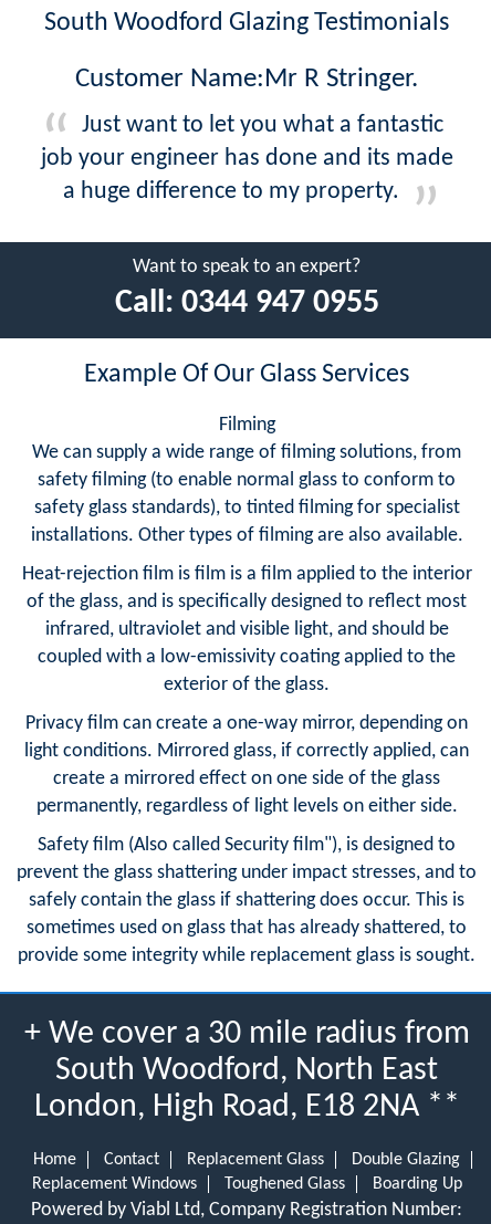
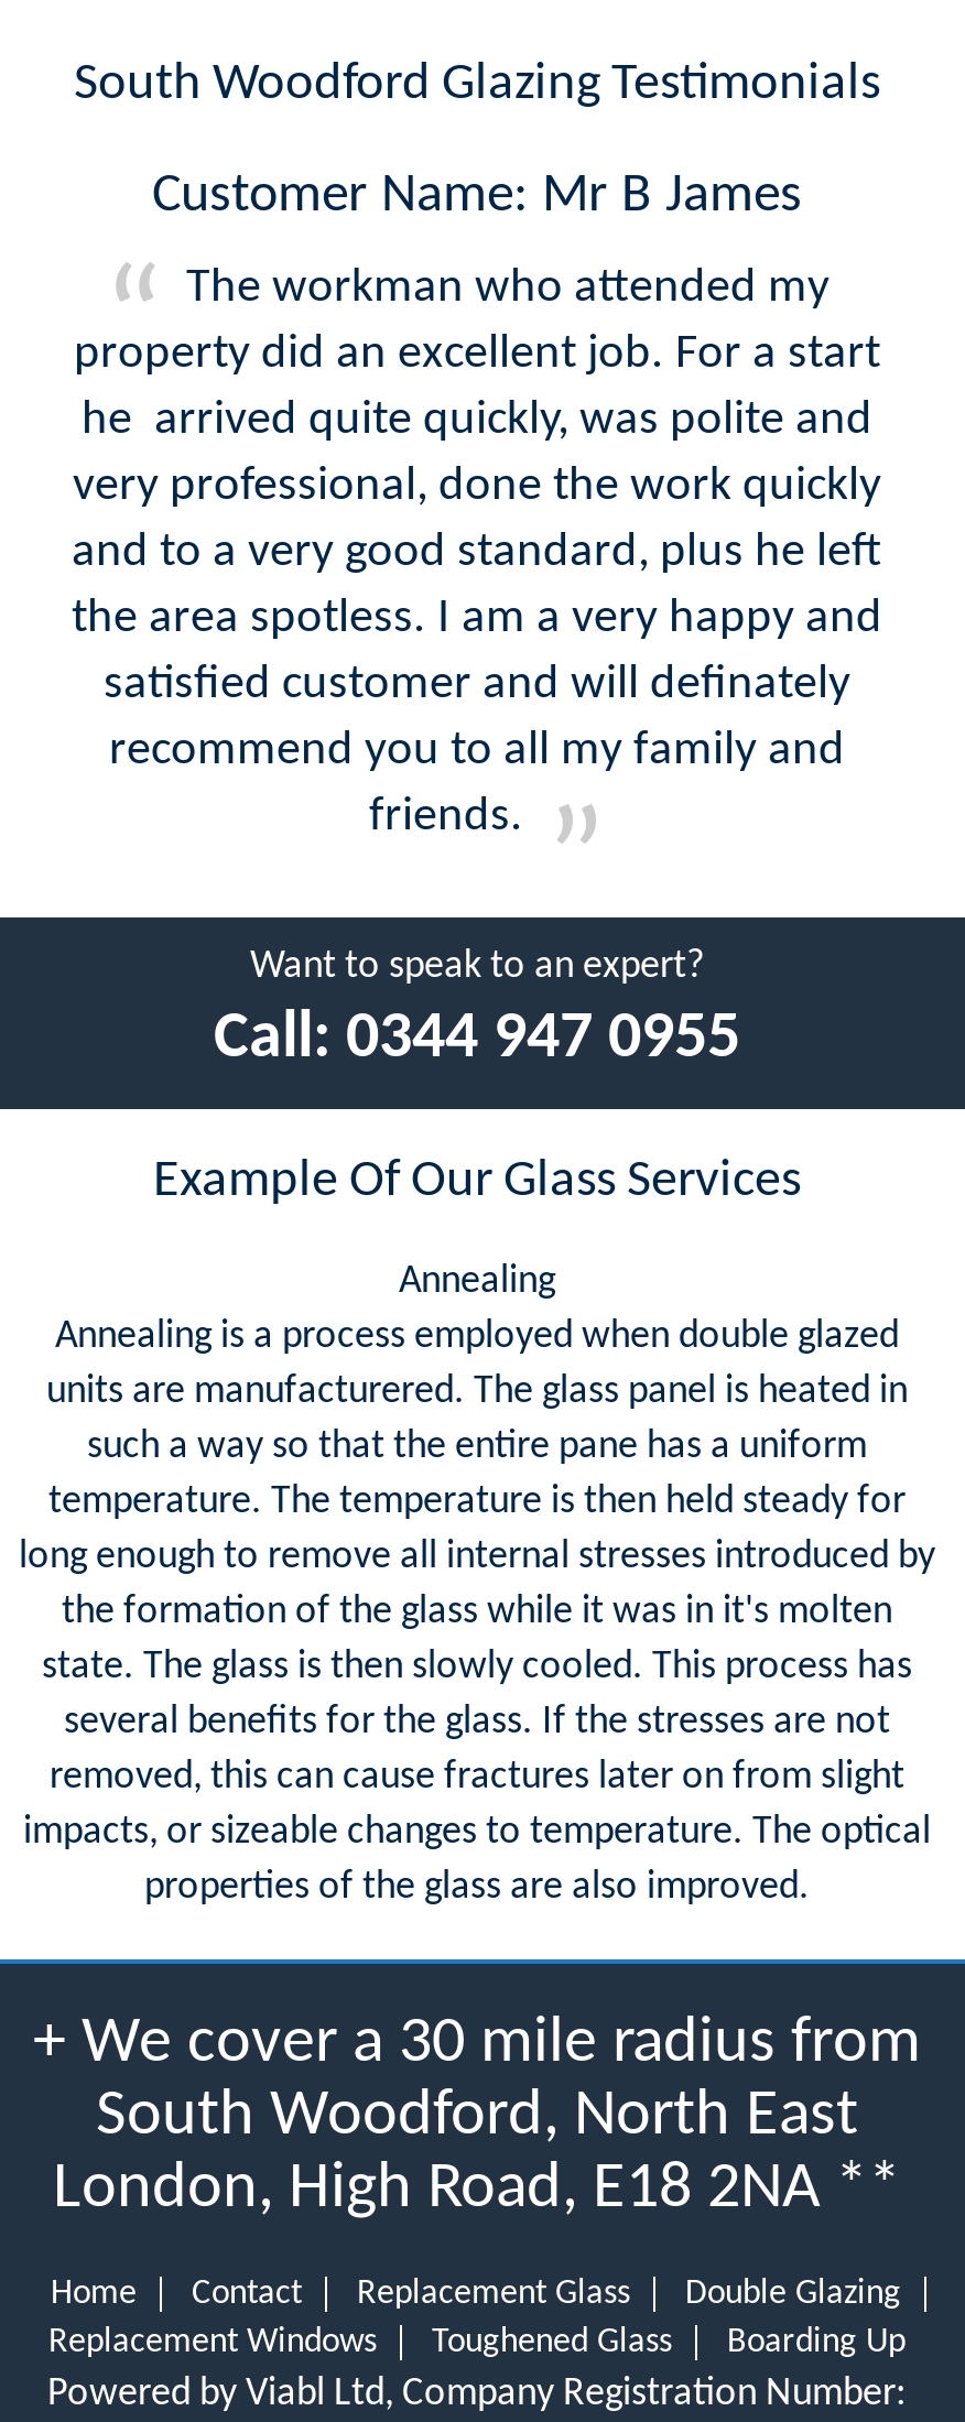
[75,65,418,92] Customer Name:Mr R Stringer. -> [152,167,802,222] Customer Name: Mr B James
[40,112,453,204] Just want to let you what a fantastic | job your engineer has done and its made | a huge difference to my property. -> [72,262,882,841] The workman who attended my | property did an excellent job. For a start | he arrived quite quickly, was polite and | very professional, done the work quickly | and to a very good standard, plus he left | the area spotless. I am a very happy and | satisfied customer and will definately | recommend you to all my family and | friends.
moved [84,256,409,388] -> [153,945,801,1207]: Want to speak to an expert? | Call: 0344 947 0955 | Example Of Our Glass Services
[17,414,477,966] Filming | We can supply a wide range of filming solutions, from | safety filming (to enable normal glass to conform to | safety glass standards), to tinted filming for specialist | installations. Other types of filming are also available. | Heat-rejection film is film is a film applied to the interior | of the glass, and is specifically designed to reflect most | infrared, ultraviolet and visible light, and should be | coupled with a low-emissivity coating applied to the | exterior of the glass. | Privacy film can create a one-way mirror, depending on | light conditions. Mirrored glass, if correctly applied, can | create a mirrored effect on one side of the glass | permanently, regardless of light levels on either side. | Safety film (Also called Security film"), is designed to | prevent the glass shattering under impact stresses, and to | safely contain the glass if shattering does occur. This is | sometimes used on glass that has already shattered, to | provide some integrity while replacement glass is sought. -> [19,1260,935,1908] Annealing | Annealing is a process employed when double glazed | units are manufacturered. The glass panel is heated in | such a way so that the entire pane has a uniform | temperature. The temperature is then held steady for | long enough to remove all internal stresses introduced by | the formation of the glass while it was in it's molten | state. The glass is then slowly cooled. This process has | several benefits for the glass. If the stresses are not | removed, this can cause fractures later on from slight | impacts, or sizeable changes to temperature. The optical | properties of the glass are also improved.

